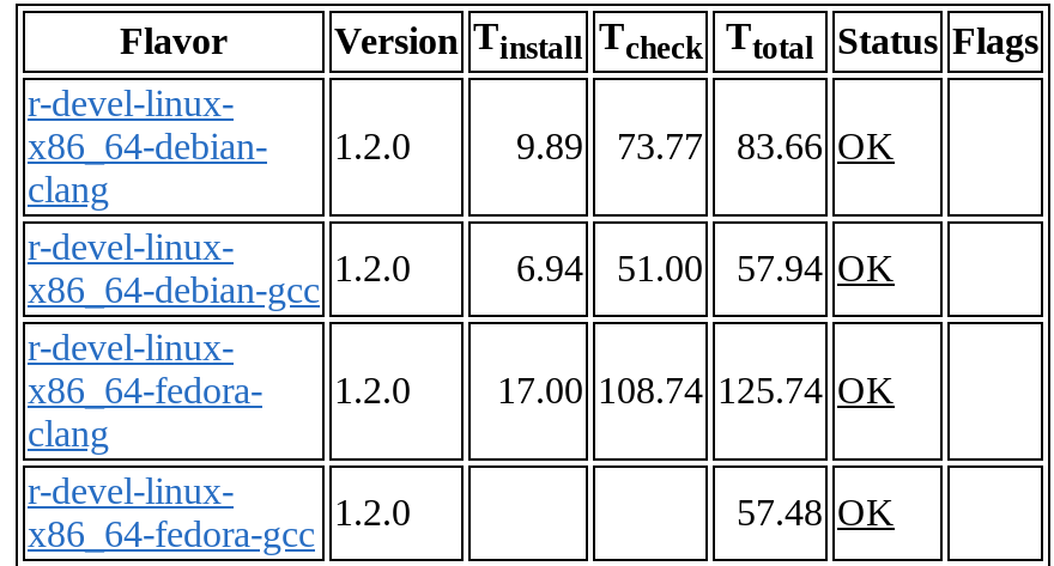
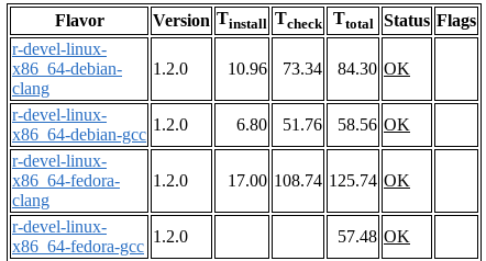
[516,126,583,167] 9.89 -> [228,60,267,78] 10.96
[617,126,703,167] 73.77 -> [283,60,322,78] 73.34
[737,126,895,167] 83.66 OK -> [338,60,410,78] 84.30 OK
[516,248,583,289] 6.94 -> [236,115,267,134] 6.80
[617,248,703,289] 51.00 -> [283,115,322,134] 51.76
[737,248,895,289] 57.94 OK -> [338,115,410,134] 58.56 OK

